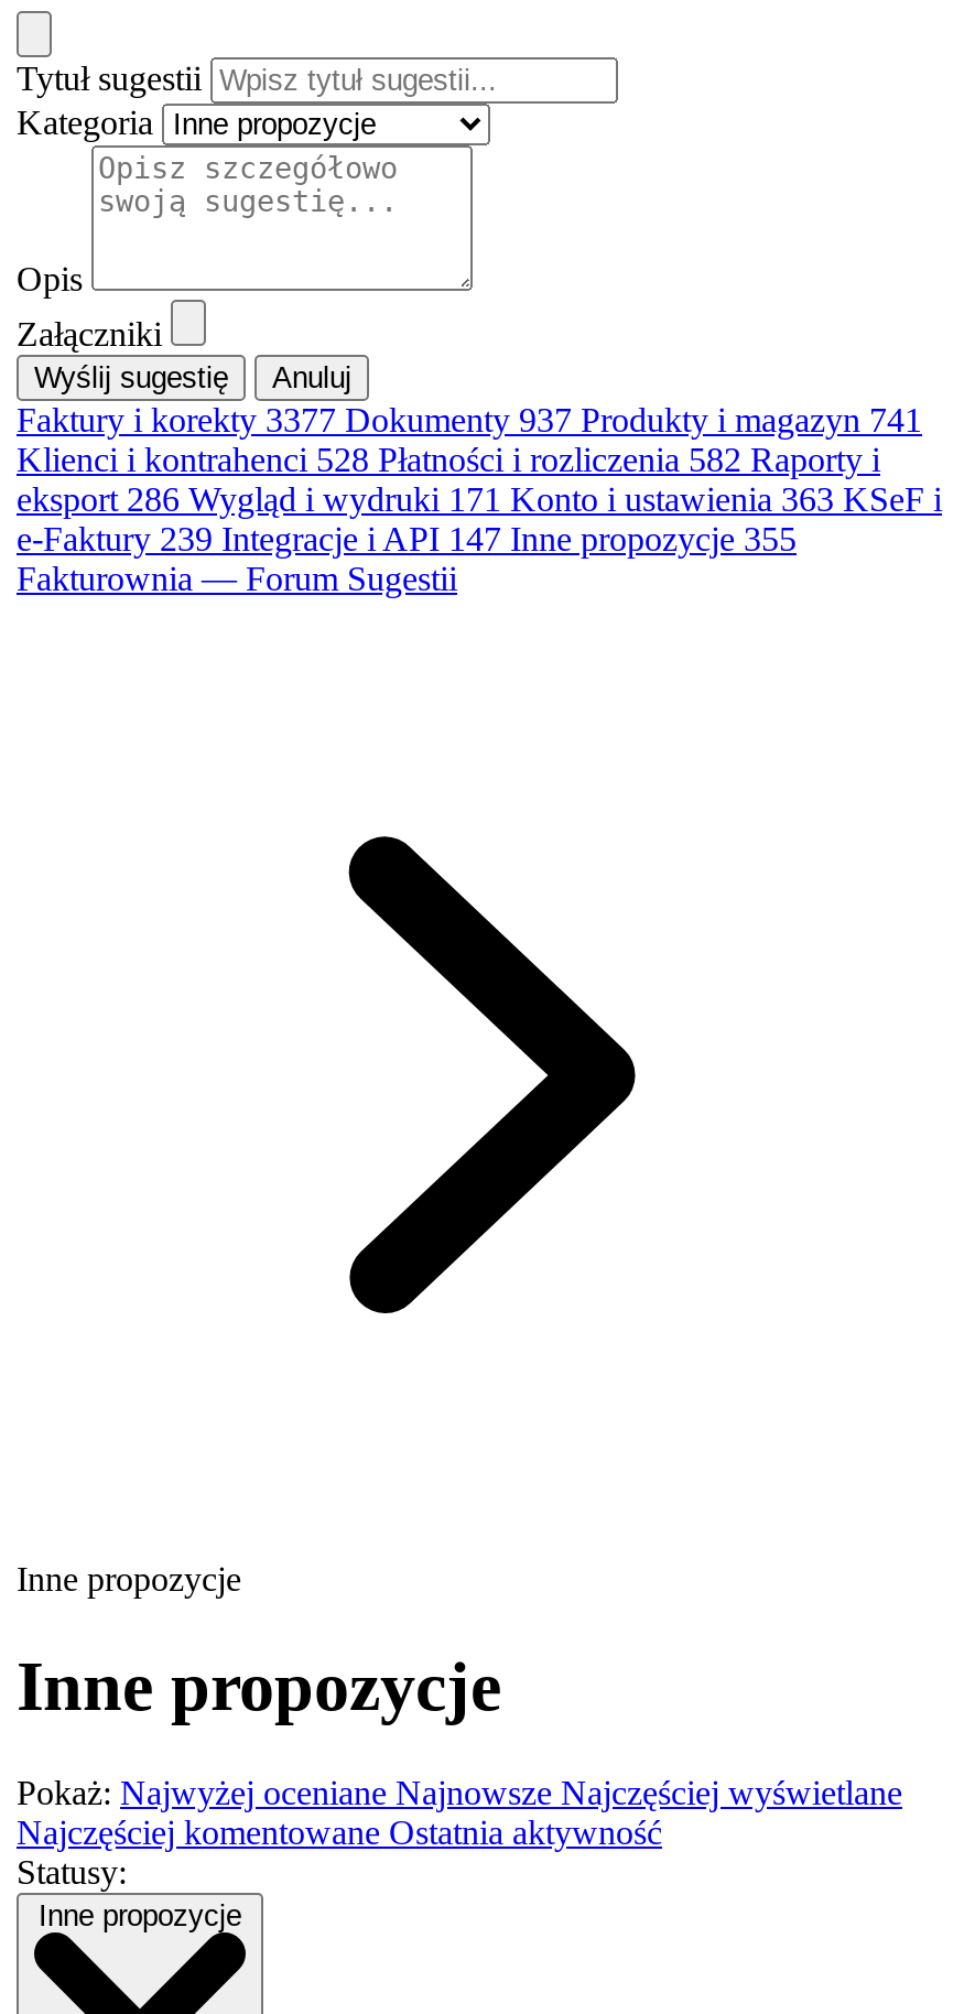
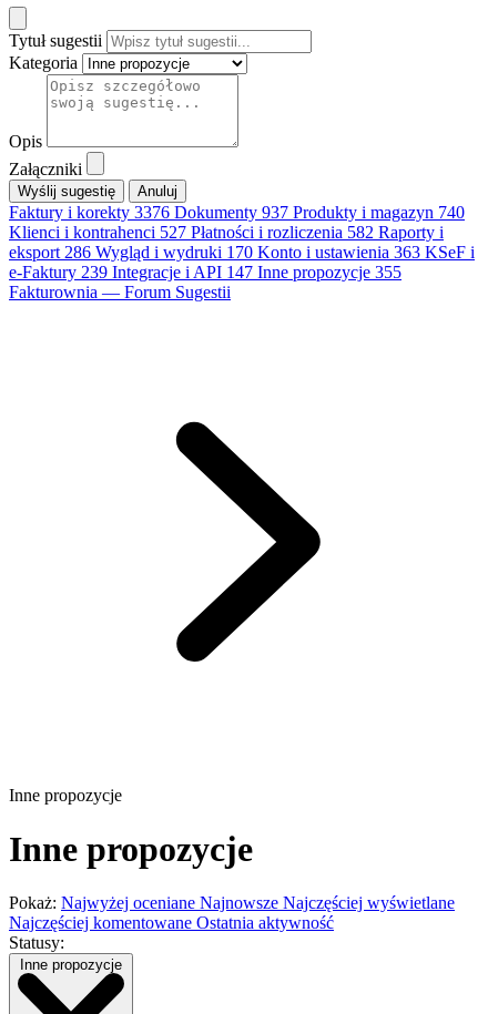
[17,400,922,437] Faktury i korekty3377 Dokumenty 937 Produkty i magazyn 741 -> [9,202,465,221] Faktury i korekty3376 Dokumenty 937 Produkty i magazyn 740
[17,440,880,477] Klienci i kontrahenci 528 Płatności i rozliczenia 582 Raporty i -> [9,222,444,241] Klienci i kontrahenci 527 Płatności i rozliczenia 582 Raporty i
[17,479,942,517] eksport 286 Wygląd i wydruki 171 Konto i ustawienia 363 KSeF i -> [9,242,475,261] eksport 286 Wygląd i wydruki 170 Konto i ustawienia 363 KSeF i

